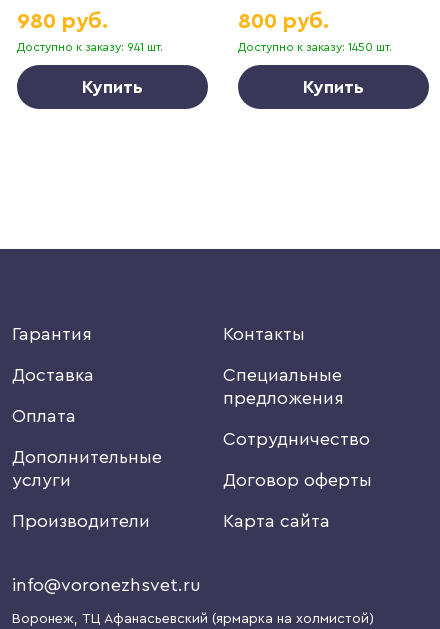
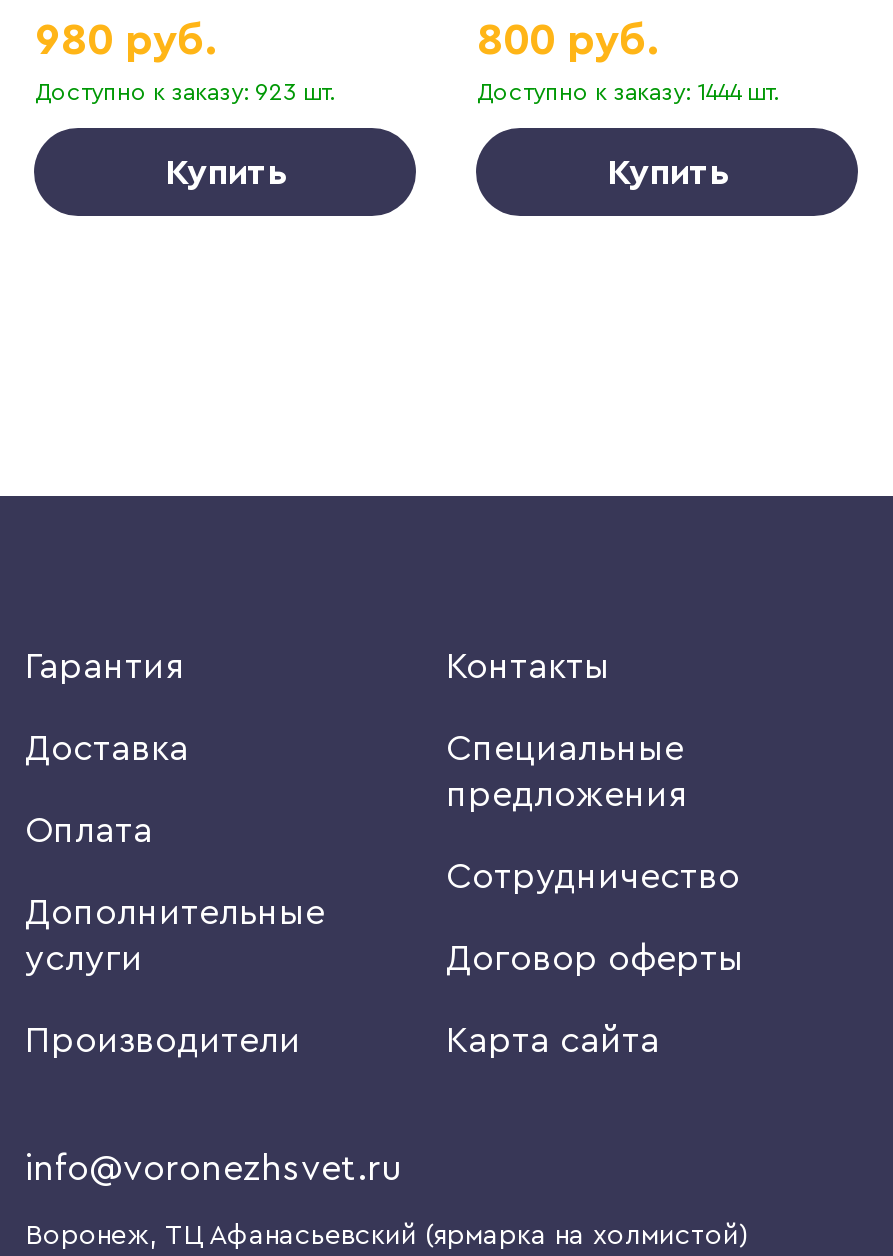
[17,41,163,53] Доступно к заказу: 941 шт. -> [35,80,335,104] Доступно к заказу: 923 шт.
[238,41,392,53] Доступно к заказу: 1450 шт. -> [477,80,779,104] Доступно к заказу: 1444 шт.

